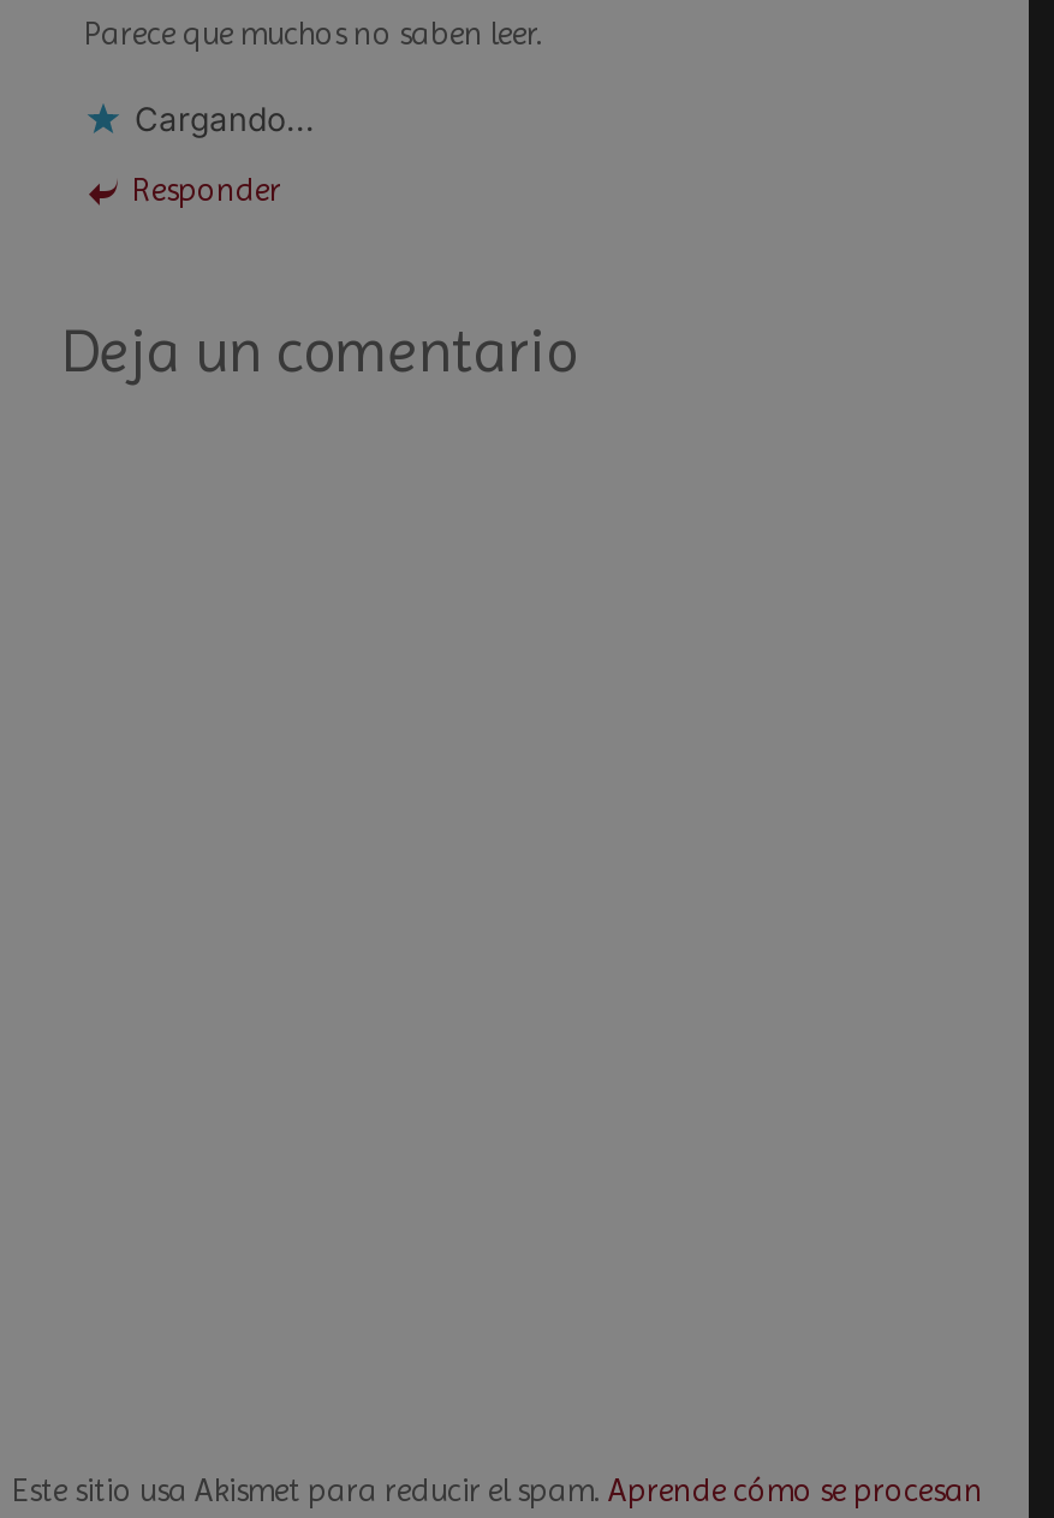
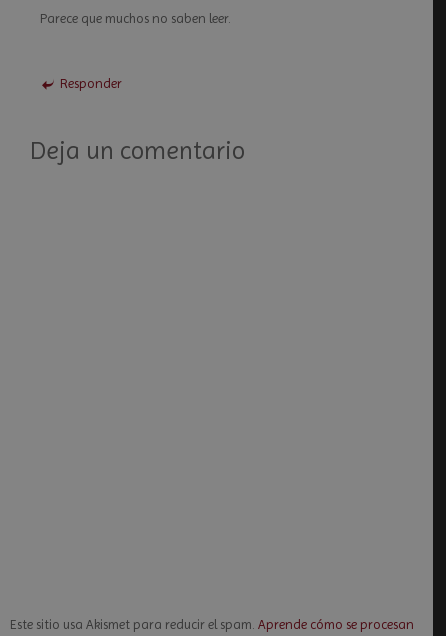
[135,99,315,138] Cargando... -> none

